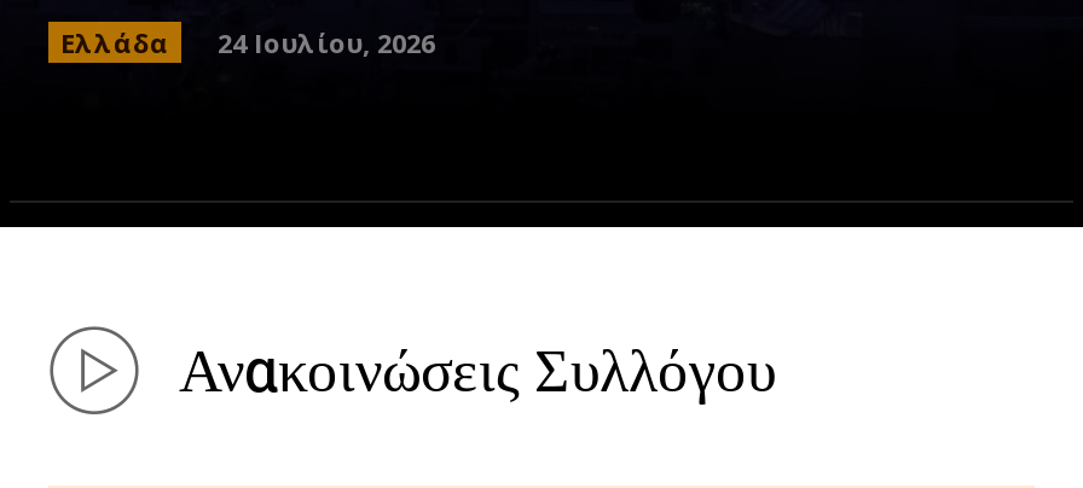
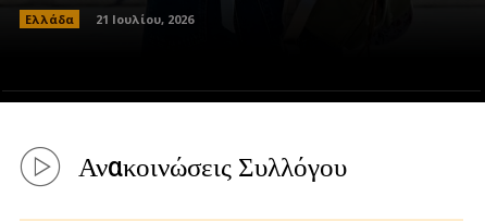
[60,24,435,60] Ελλάδα 24 Ιουλίου, 2026 -> [25,11,194,27] Ελλάδα 21 Ιουλίου, 2026

